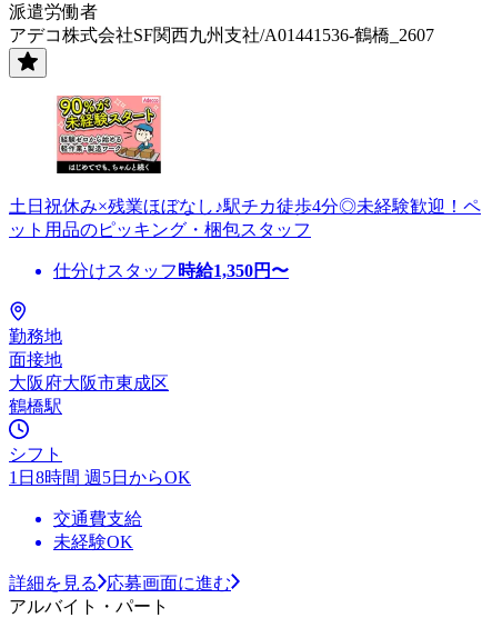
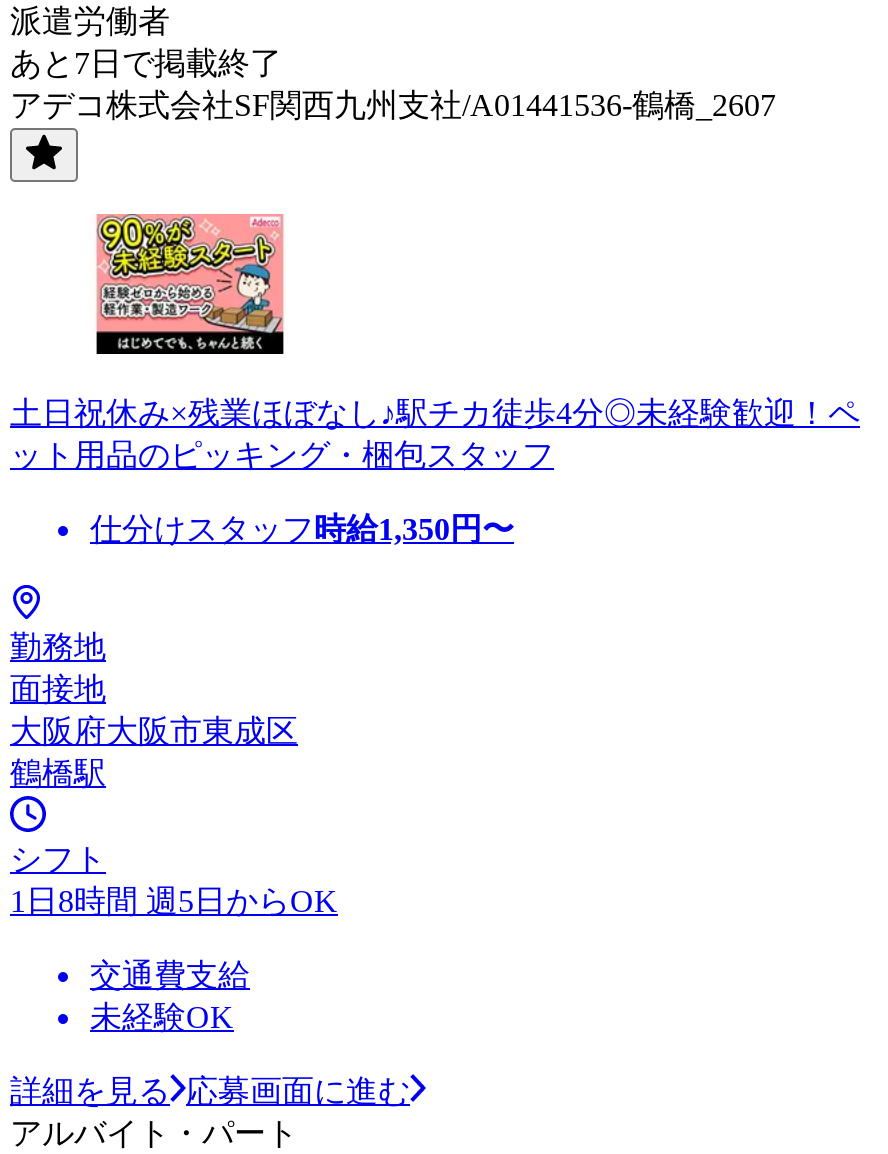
none -> [10,46,282,80] あと7日で掲載終了

